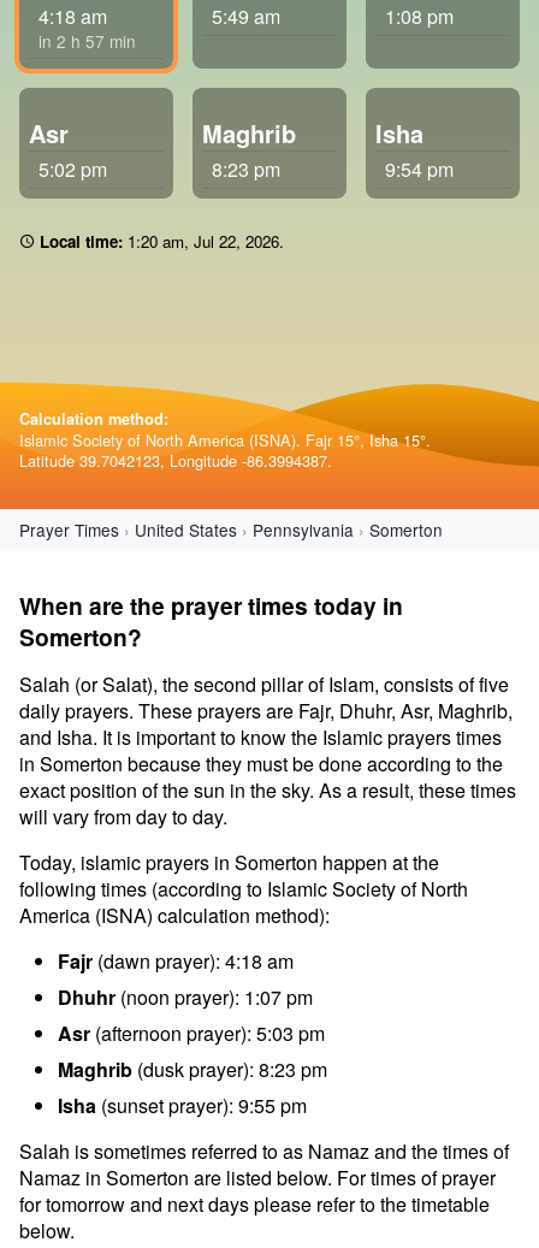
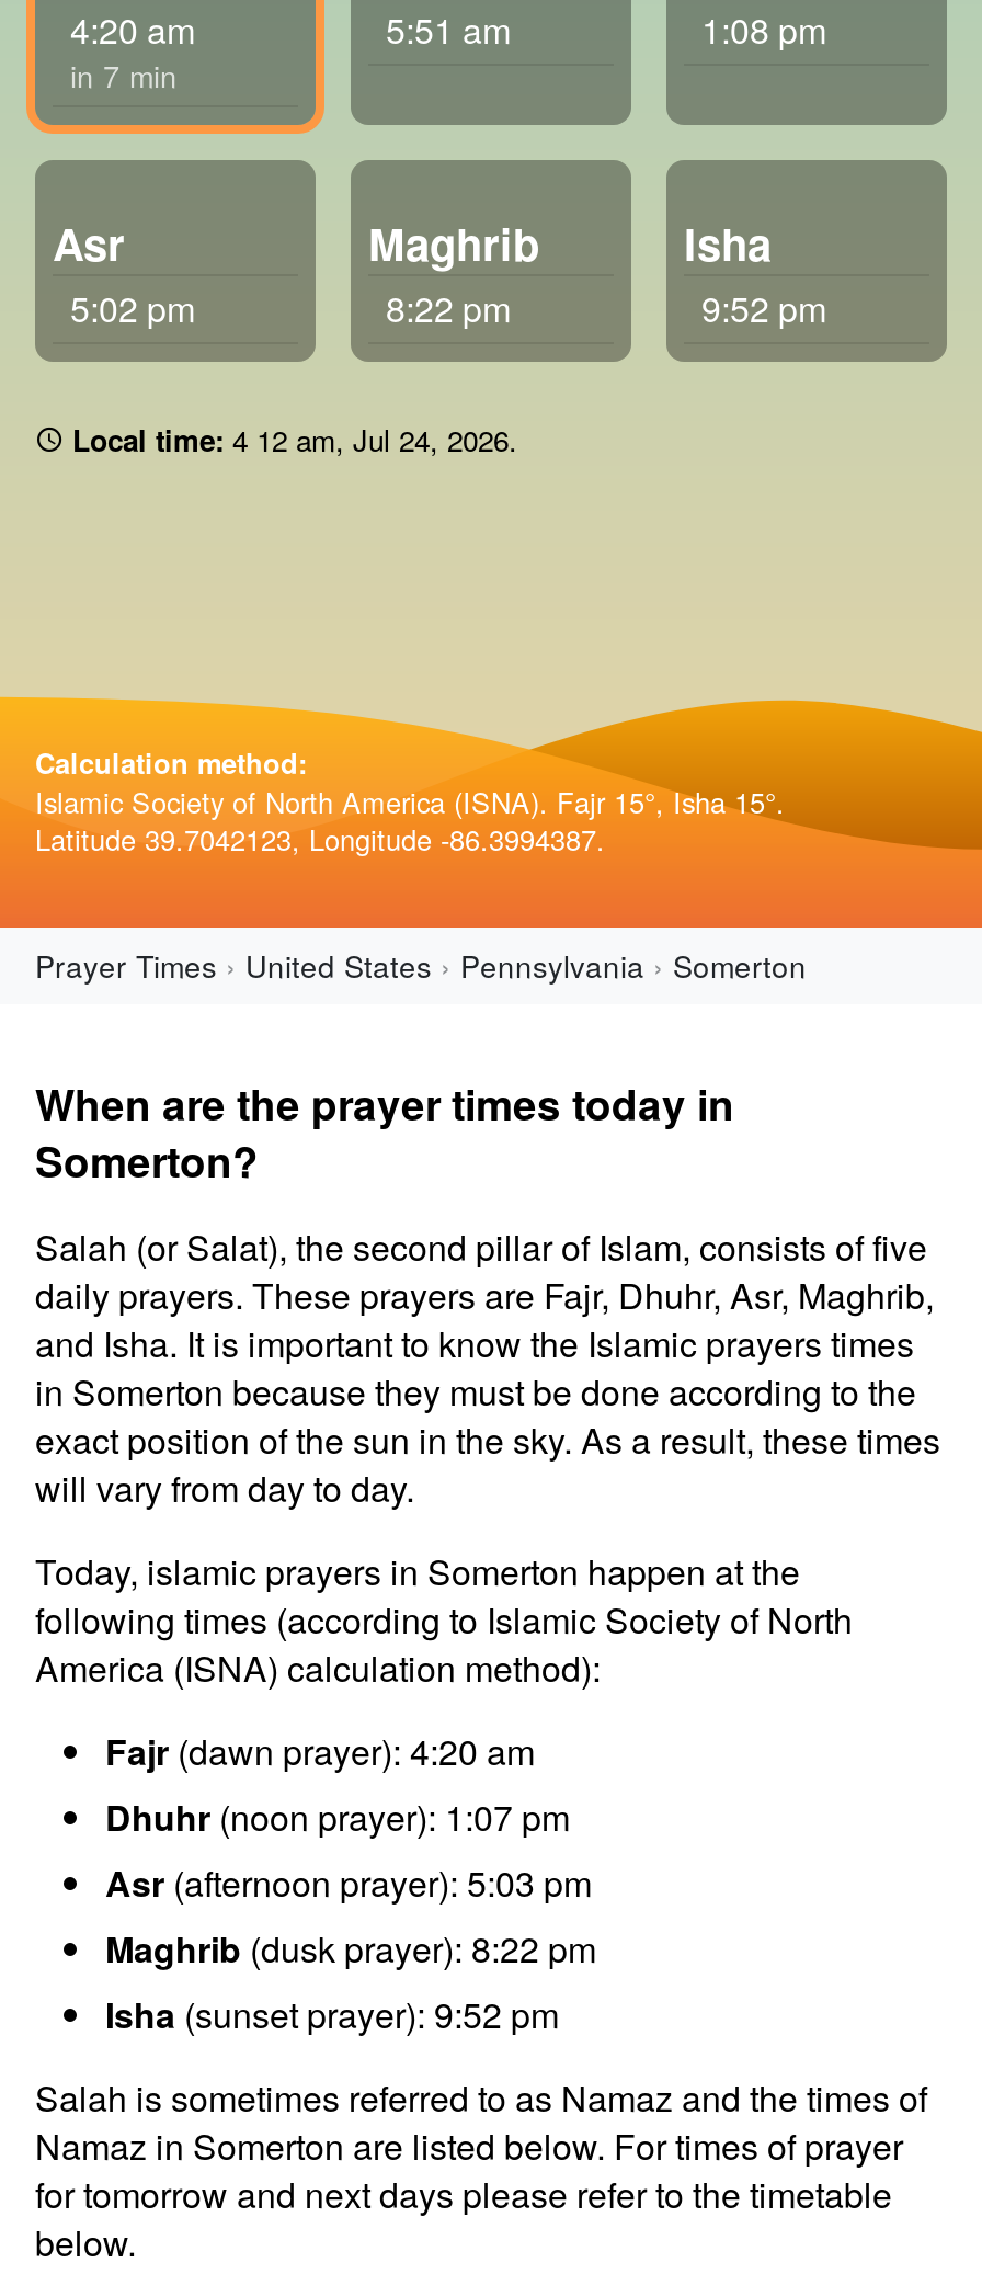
[38,2,136,53] 4:18 am | in 2 h 57 min -> [70,4,195,96] 4:20 am | in 7 min
[212,2,280,30] 5:49 am -> [386,4,511,55] 5:51 am
[212,155,280,183] 8:23 pm -> [386,283,511,333] 8:22 pm
[385,155,454,183] 9:54 pm -> [701,283,826,333] 9:52 pm
[40,230,284,253] Local time: 1 20 am, Jul 22, 2026. -> [72,419,517,461] Local time: 4 12 am, Jul 24, 2026.
[58,947,294,975] Fajr (dawn prayer): 4:18 am -> [105,1726,535,1776] Fajr (dawn prayer): 4:20 am
[58,1055,327,1083] Maghrib (dusk prayer): 8:23 pm -> [105,1923,596,1974] Maghrib (dusk prayer): 8:22 pm
[58,1092,307,1119] Isha (sunset prayer): 9:55 pm -> [105,1989,559,2039] Isha (sunset prayer): 9:52 pm

